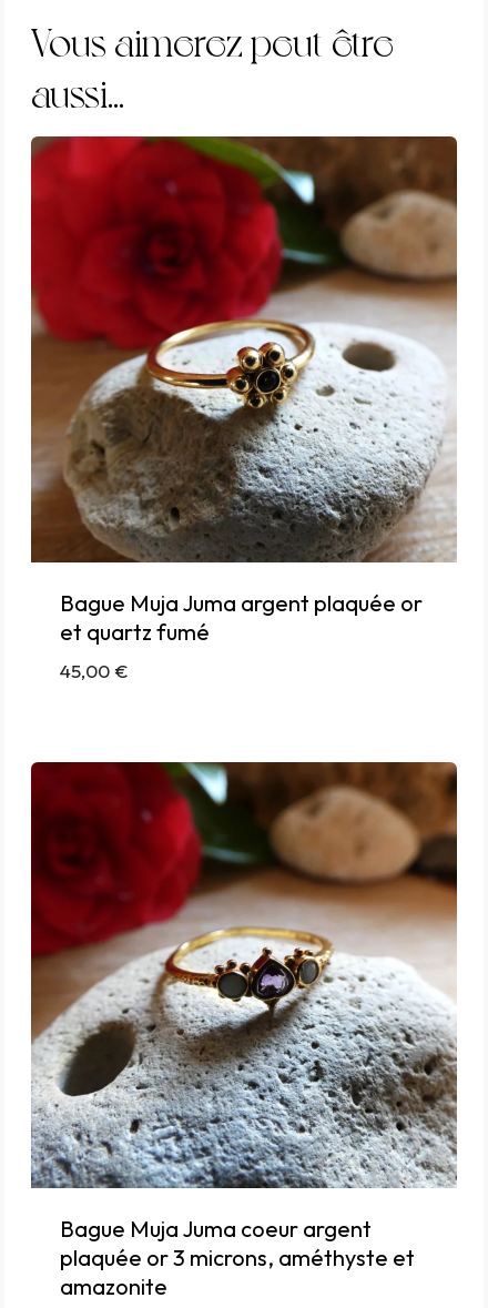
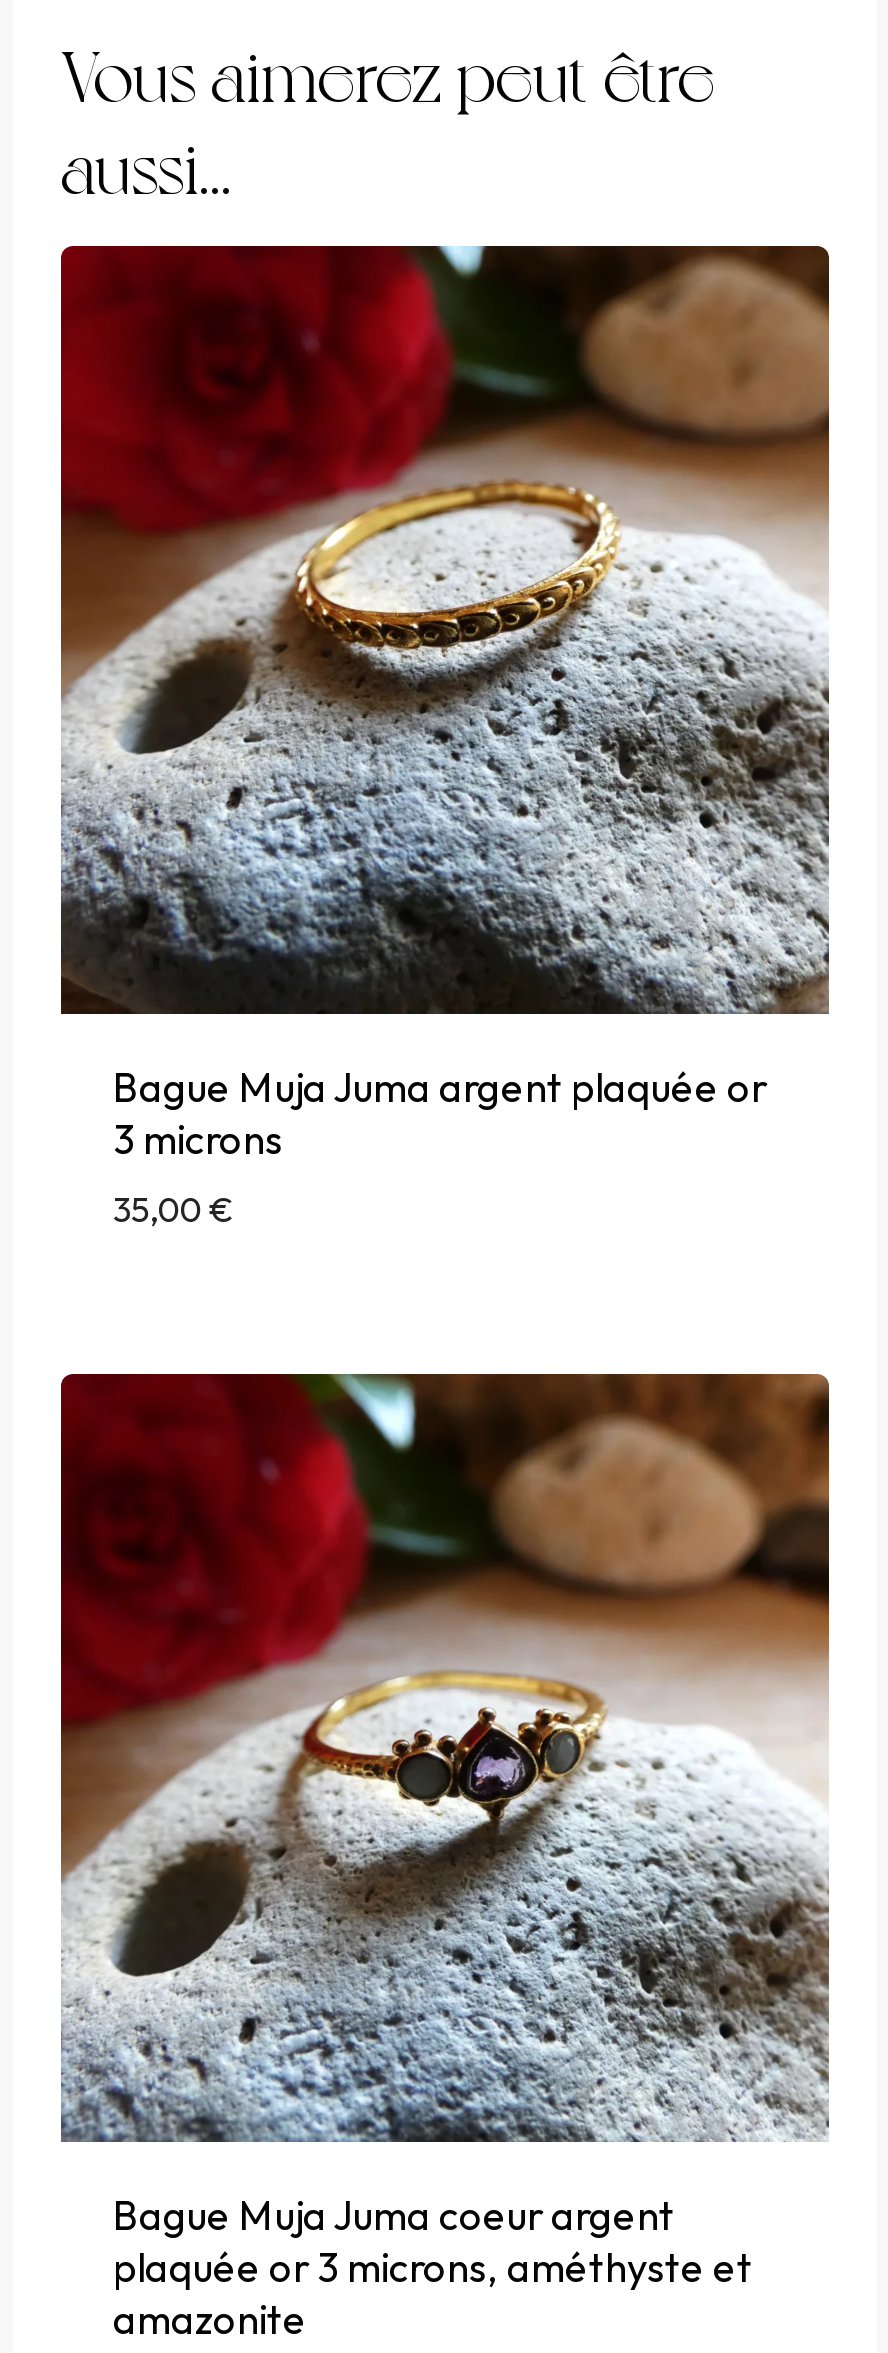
[30,135,457,562] [image] -> [61,244,831,1014] [image]
[60,617,210,645] et quartz fumé -> [113,1113,283,1163] 3 microns
[60,658,129,682] 45,00 € -> [113,1187,235,1229] 35,00 €

